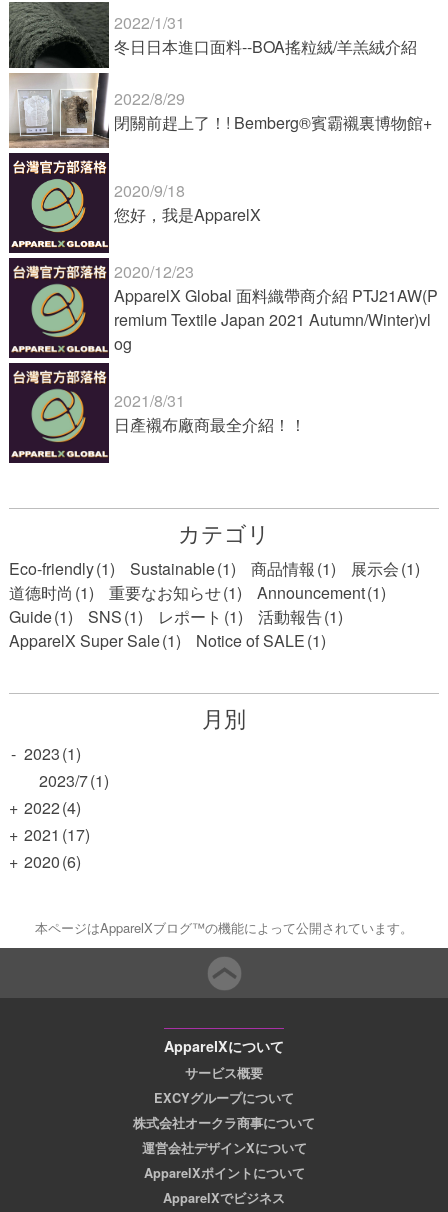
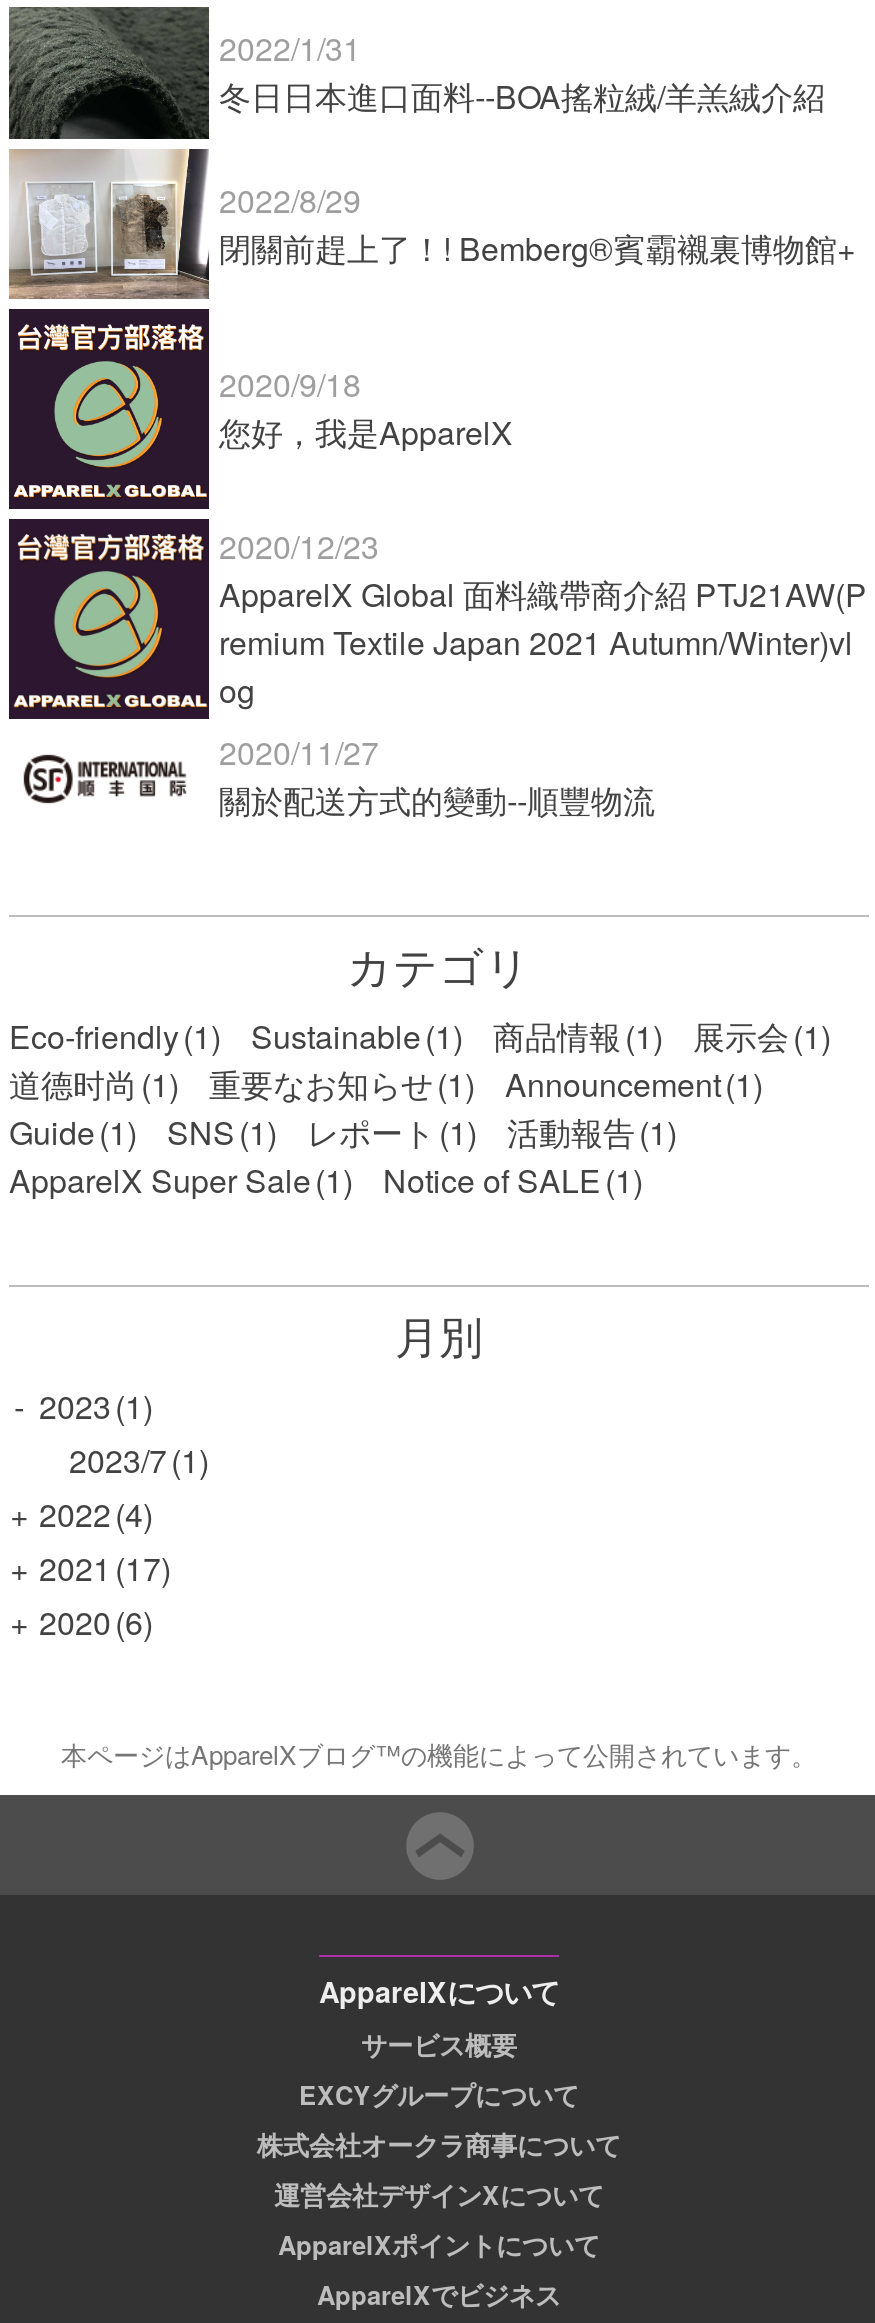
[8,362,306,464] [image] | 2021/8/31 | 日產襯布廠商最全介紹！！ -> [9,729,655,825] [image] | 2020/11/27 | 關於配送方式的變動--順豐物流

